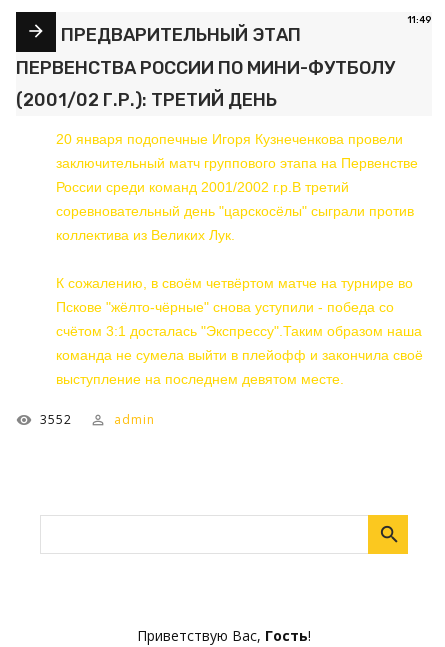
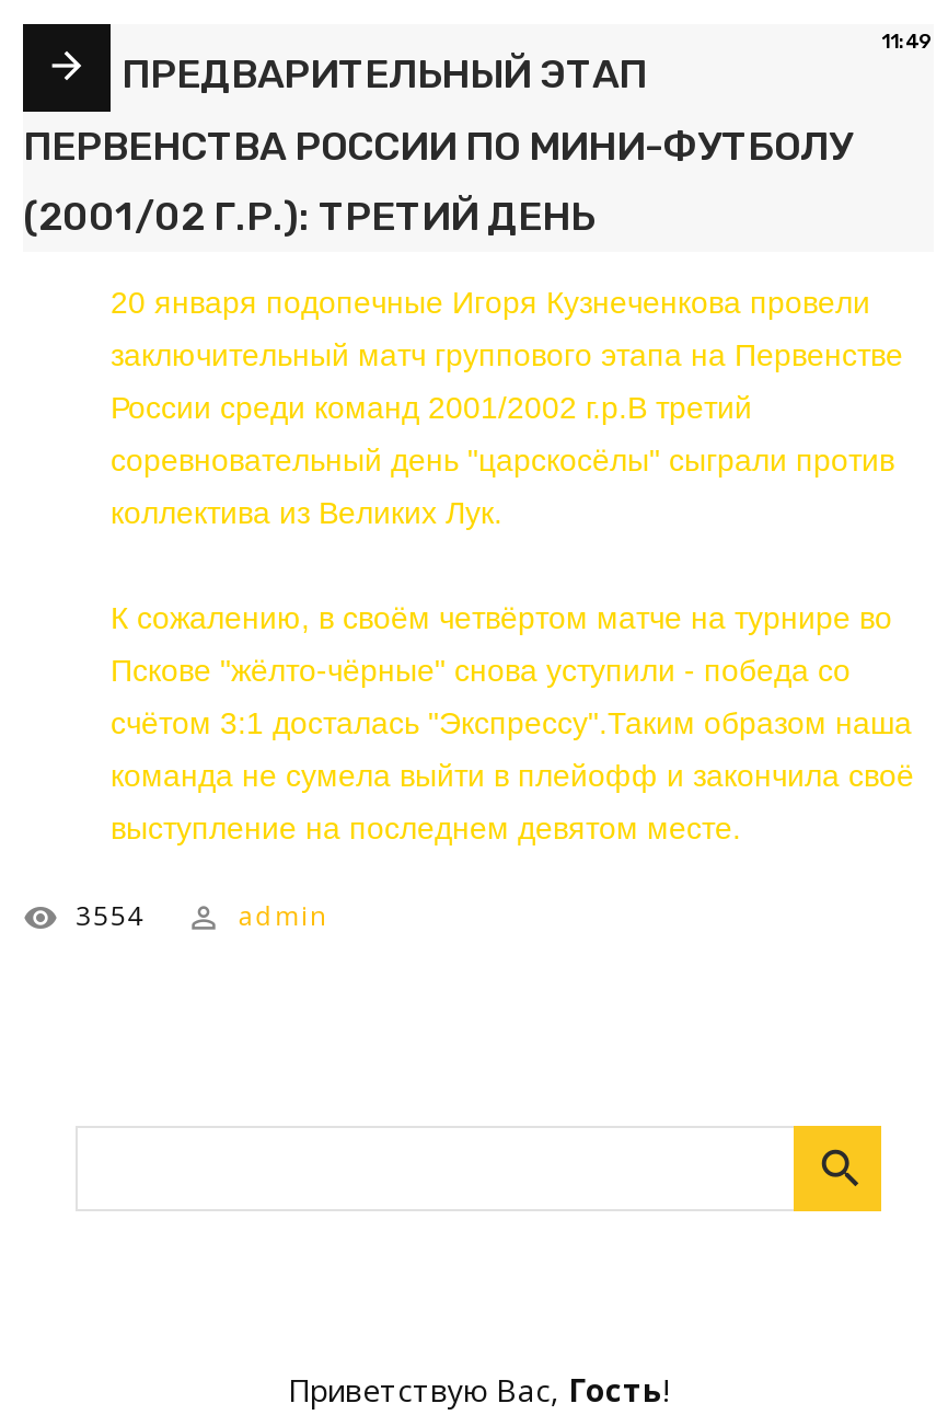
[40,411,71,428] 3552 -> [75,898,144,935] 3554

